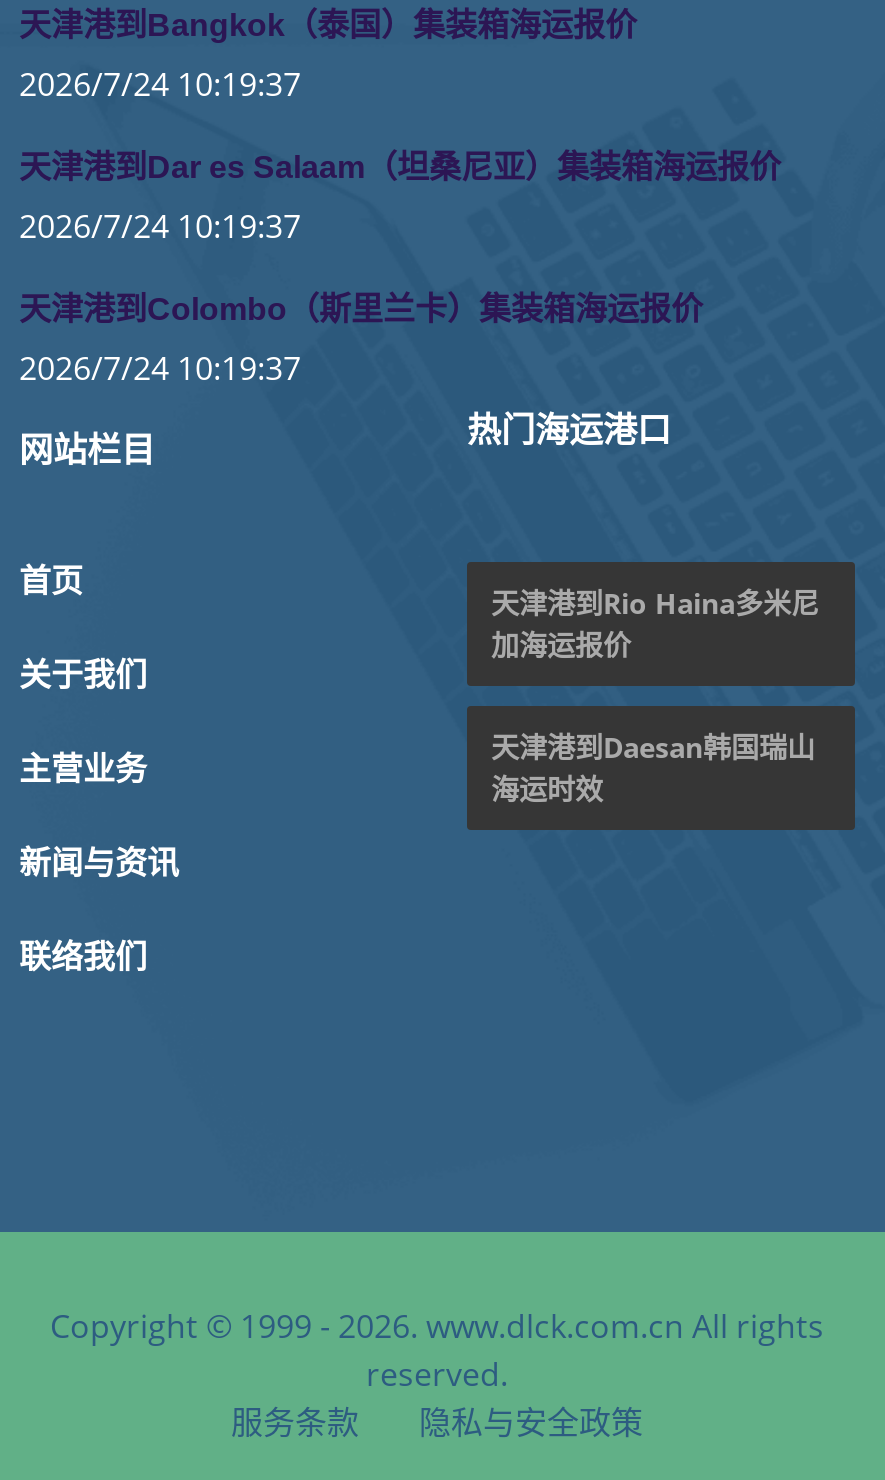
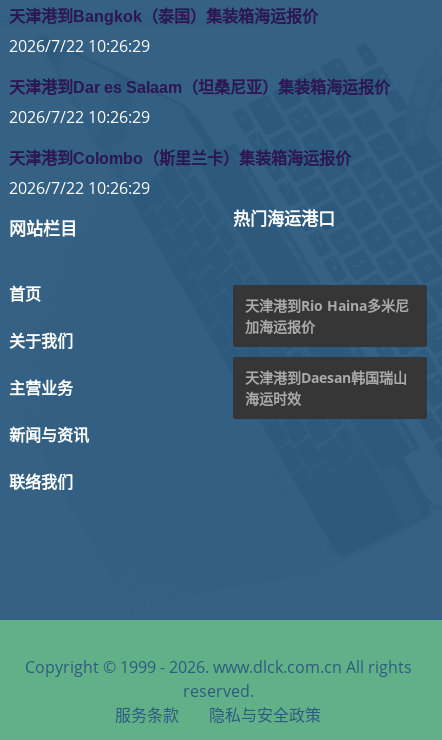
[19,63,301,107] 2026/7/24 10:19:37 -> [9,35,150,57] 2026/7/22 10:26:29
[19,205,301,249] 2026/7/24 10:19:37 -> [9,106,150,128] 2026/7/22 10:26:29
[19,347,301,391] 2026/7/24 10:19:37 -> [9,177,150,199] 2026/7/22 10:26:29

